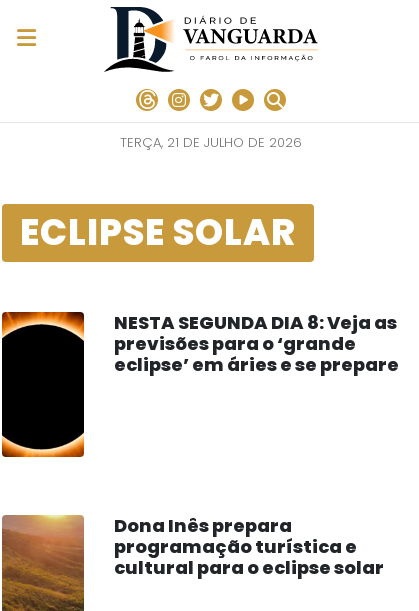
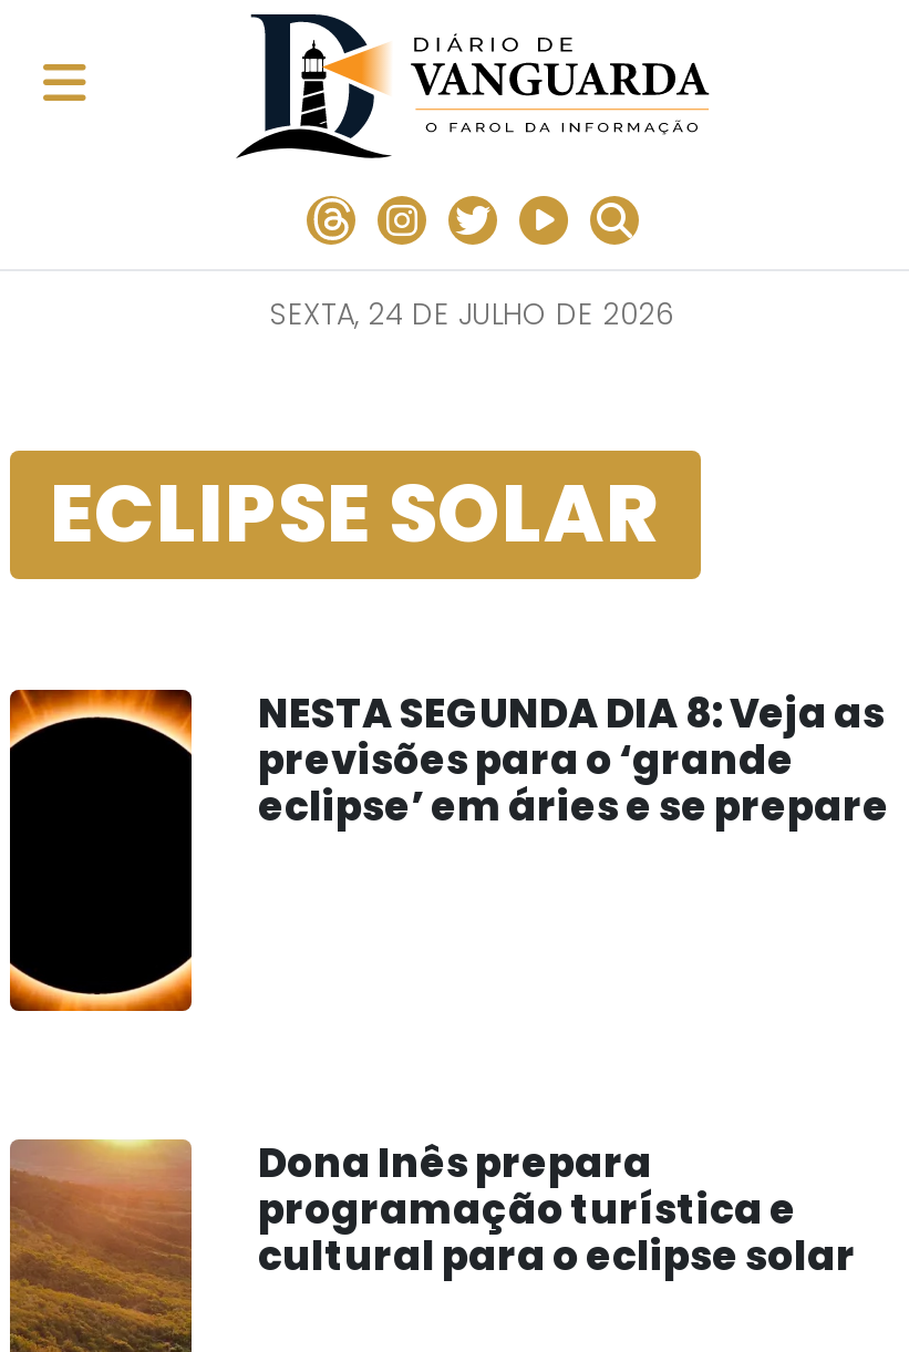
[120,133,302,152] TERÇA, 21 DE JULHO DE 2026 -> [270,293,675,336] SEXTA, 24 DE JULHO DE 2026

